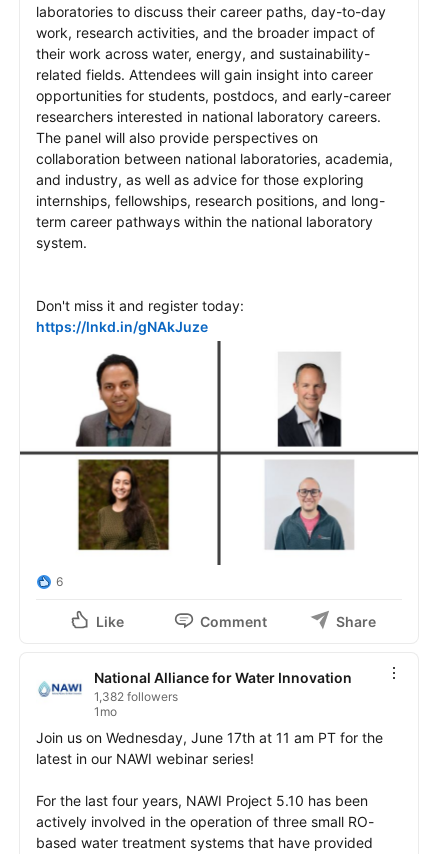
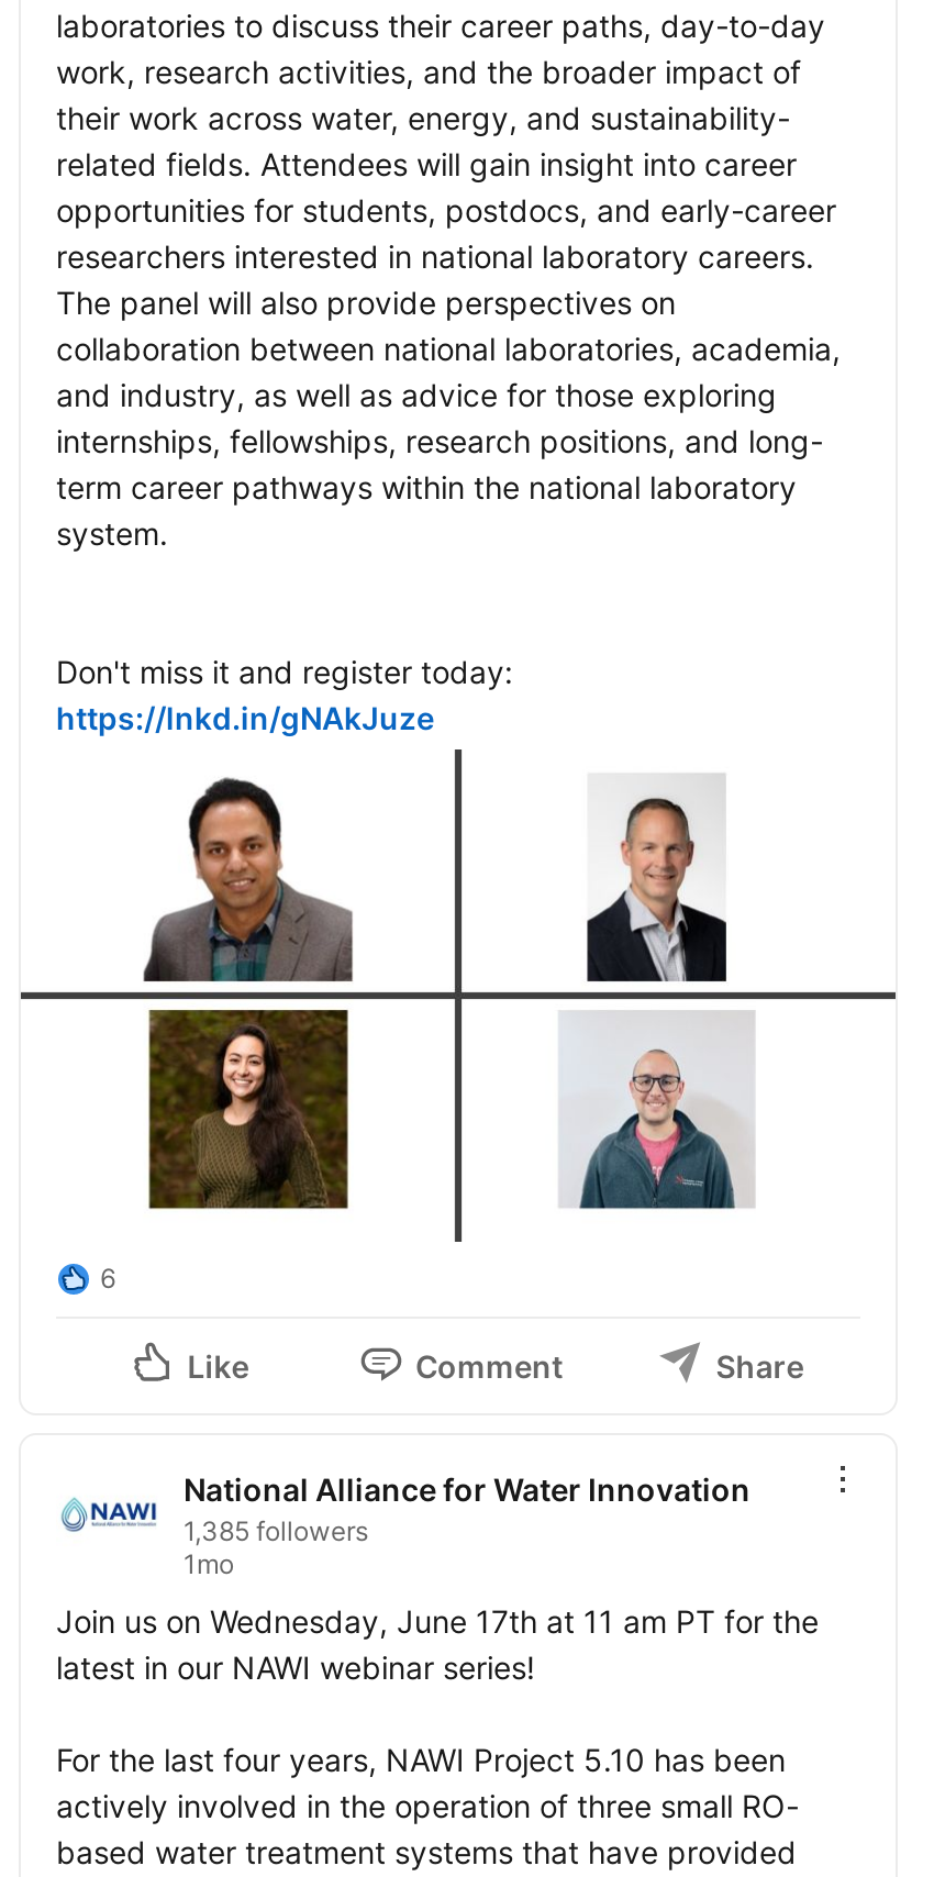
[94,689,178,704] 1,382 followers -> [184,1515,368,1548] 1,385 followers

